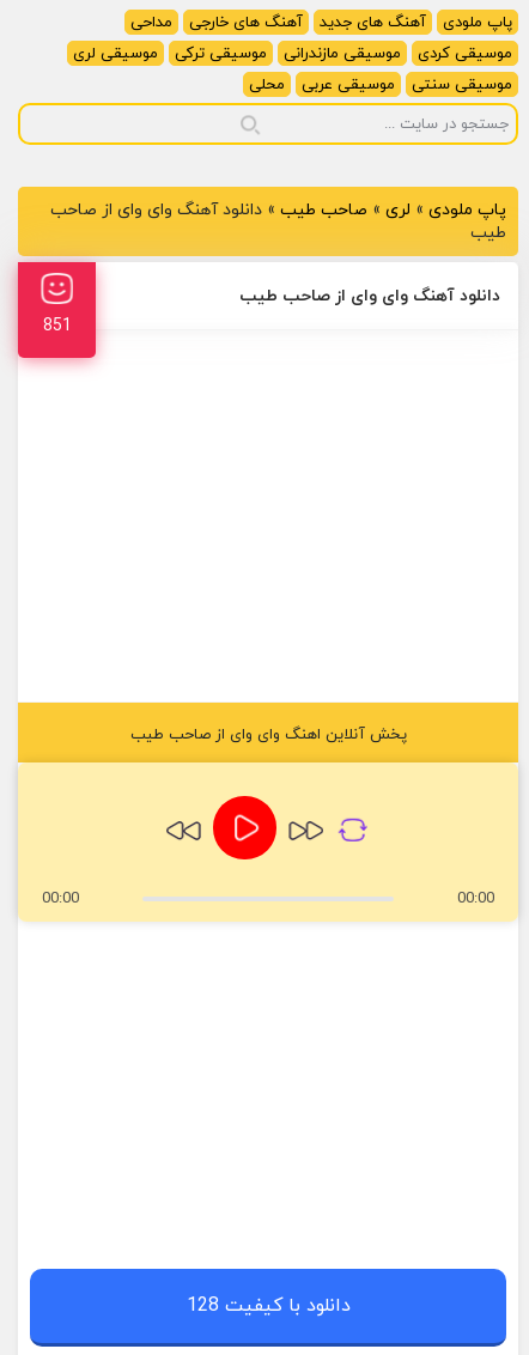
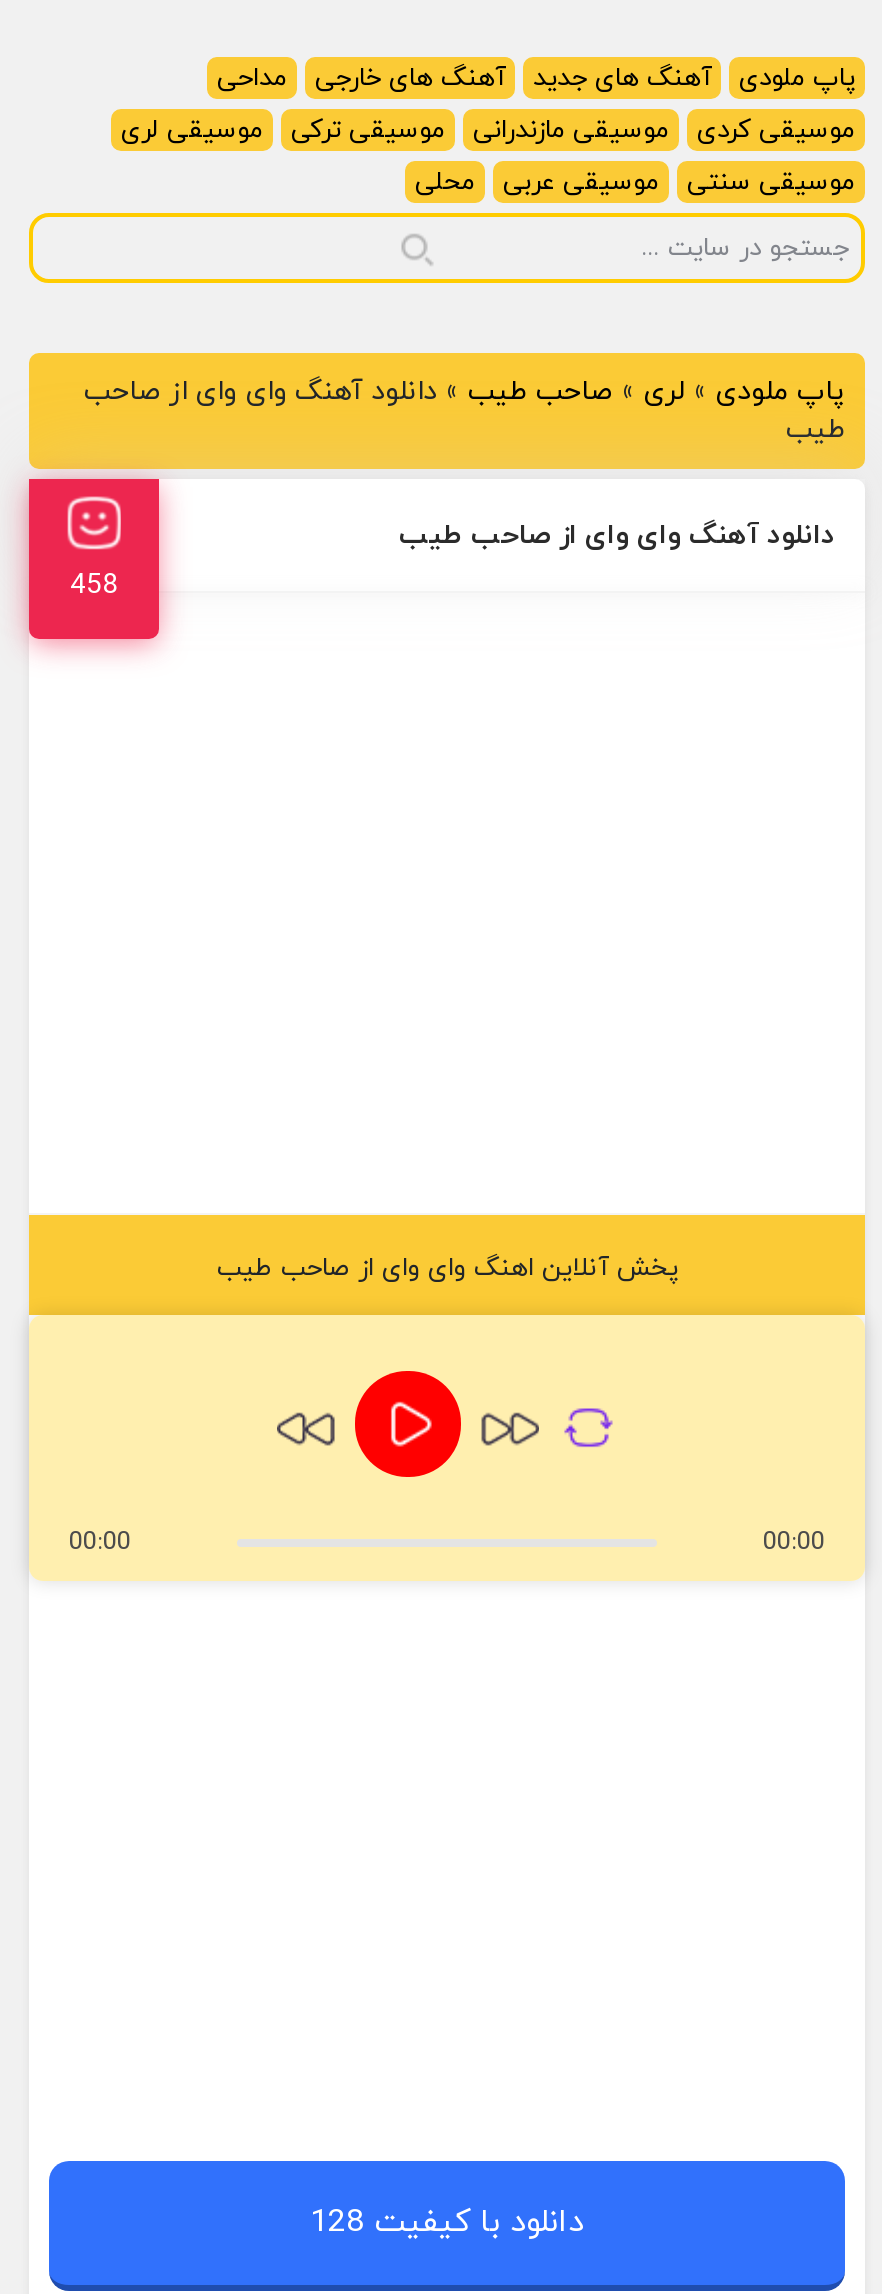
[42,315,71,338] 851 -> [70,567,118,605] 458

